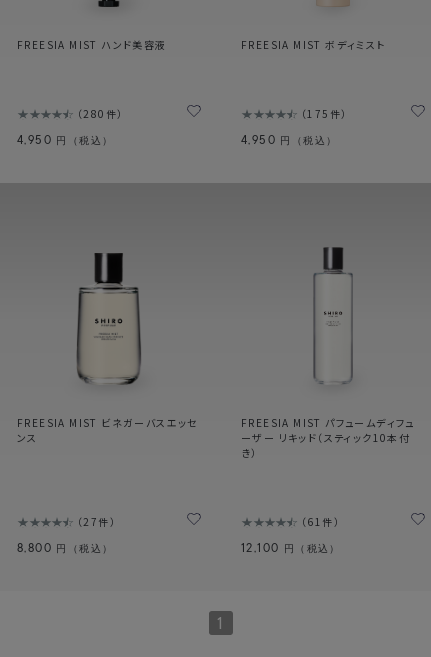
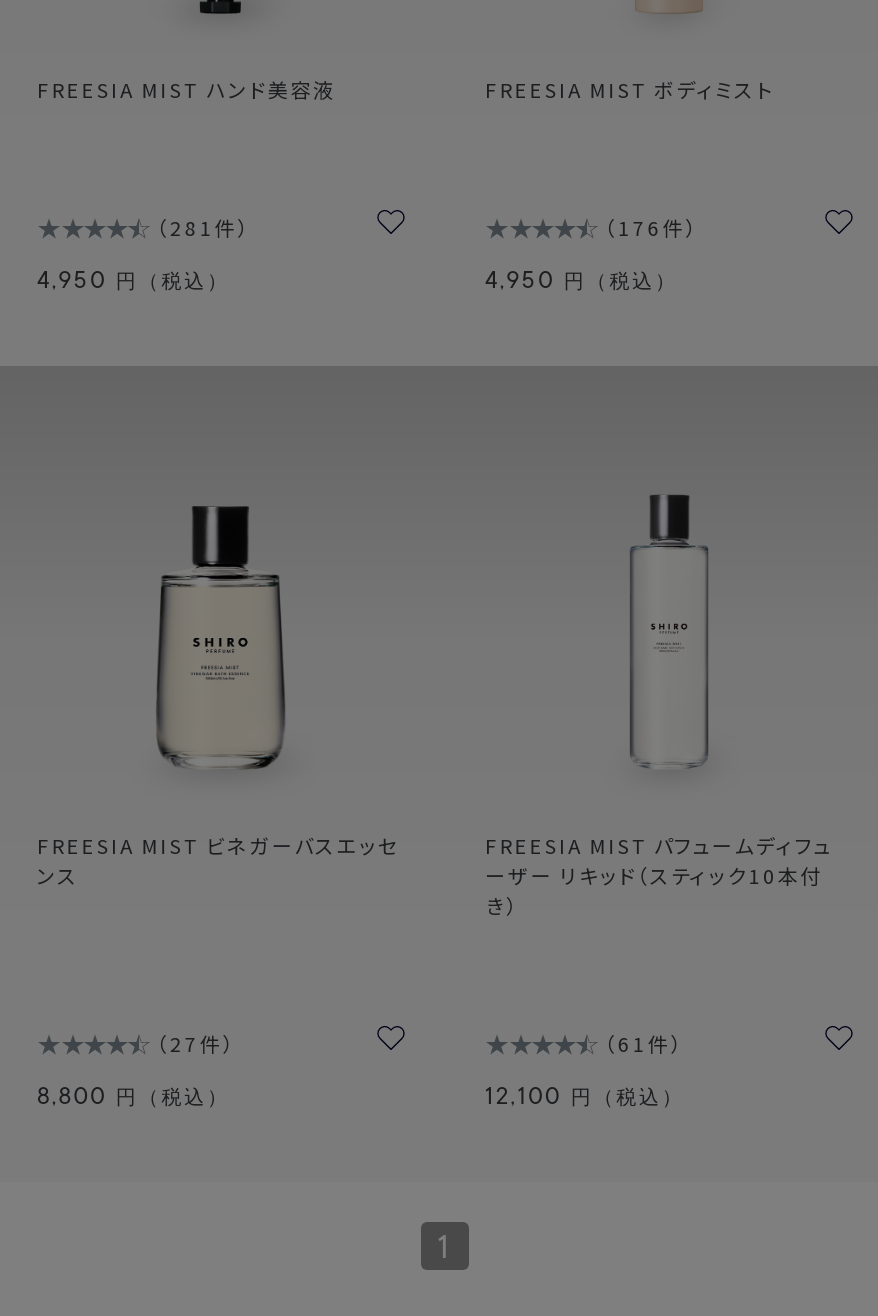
[83,106,117,121] 280件 -> [170,212,237,242] 281件
[307,106,341,121] 175件 -> [618,212,685,242] 176件

